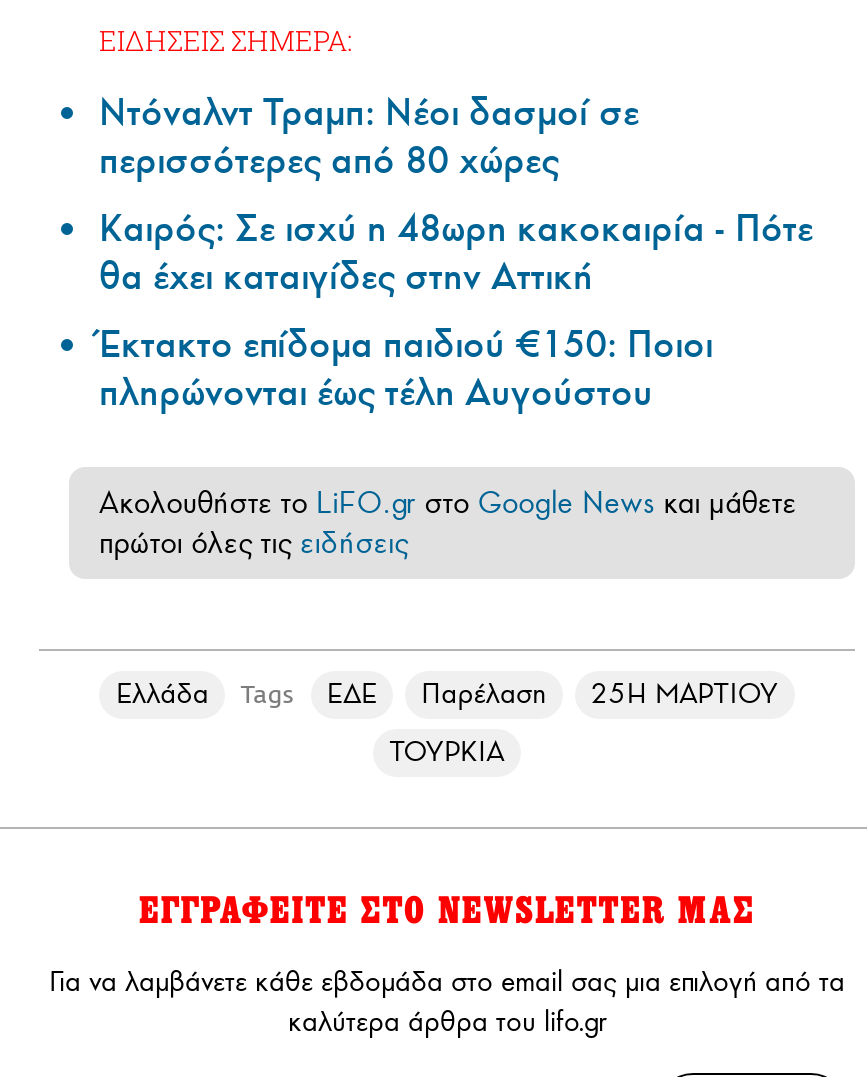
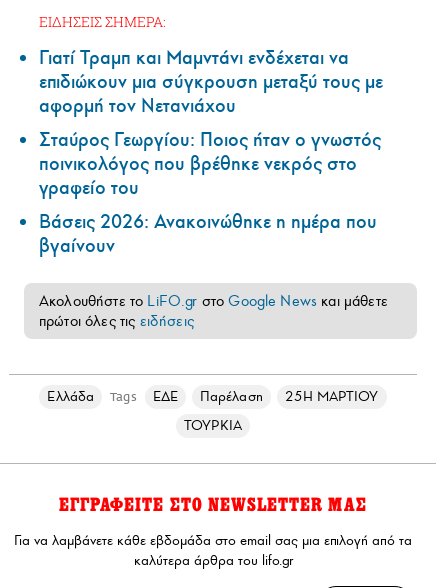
[99,89,813,417] Ντόναλντ Τραμπ: Νέοι δασμοί σε | περισσότερες από 80 χώρες | Καιρός: Σε ισχύ η 48ωρη κακοκαιρία - Πότε | θα έχει καταιγίδες στην Αττική | Έκτακτο επίδομα παιδιού €150: Ποιοι | πληρώνονται έως τέλη Αυγούστου -> [39,46,383,258] Γιατί Τραμπ και Μαμντάνι ενδέχεται να | επιδιώκουν μια σύγκρουση μεταξύ τους με | αφορμή τον Νετανιάχου | Σταύρος Γεωργίου: Ποιος ήταν ο γνωστός | ποινικολόγος που βρέθηκε νεκρός στο | γραφείο του | Βάσεις 2026: Ανακοινώθηκε η ημέρα που | βγαίνουν

